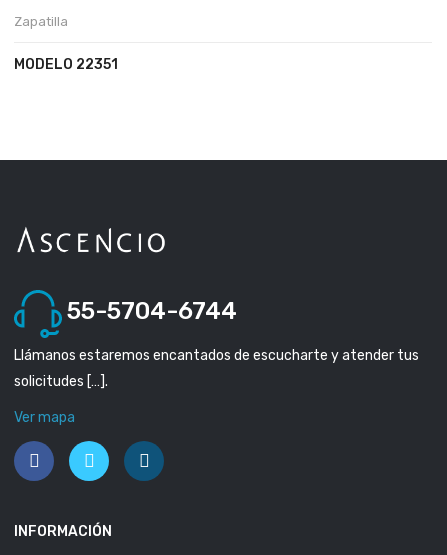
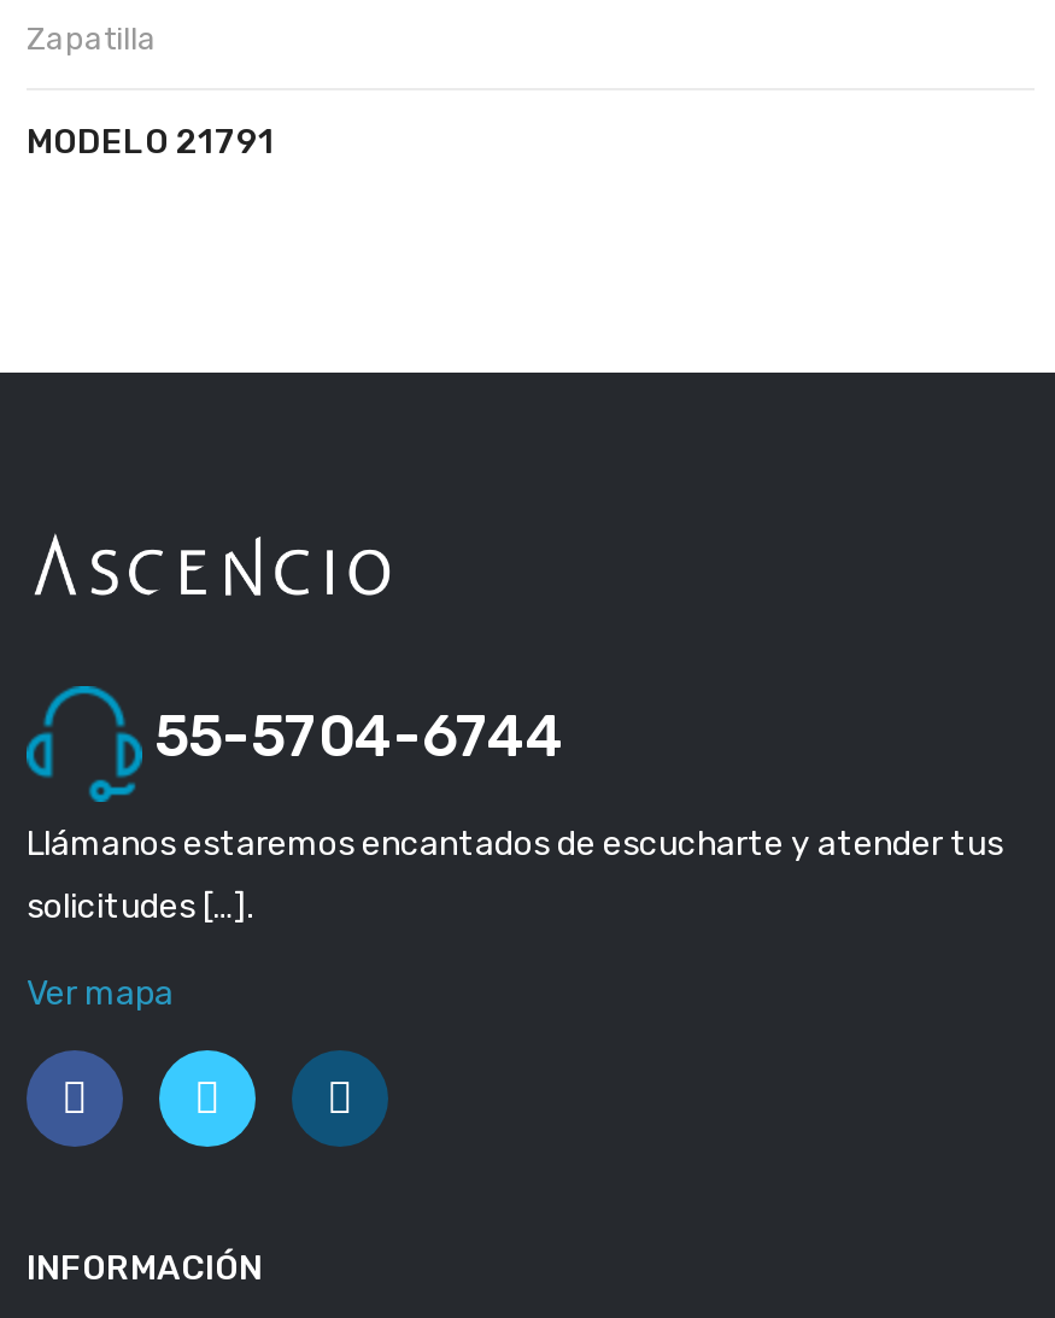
[14,56,118,73] MODELO 22351 -> [27,122,275,163] MODELO 21791

